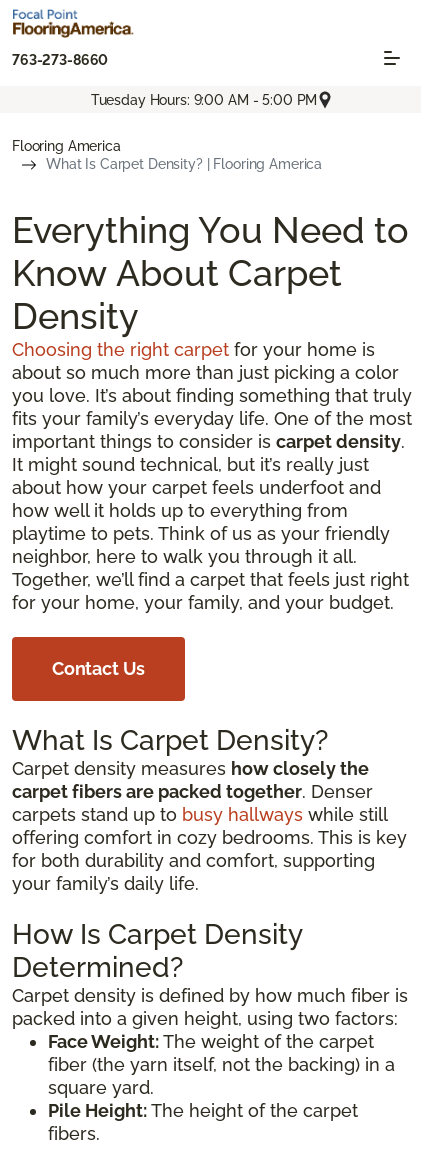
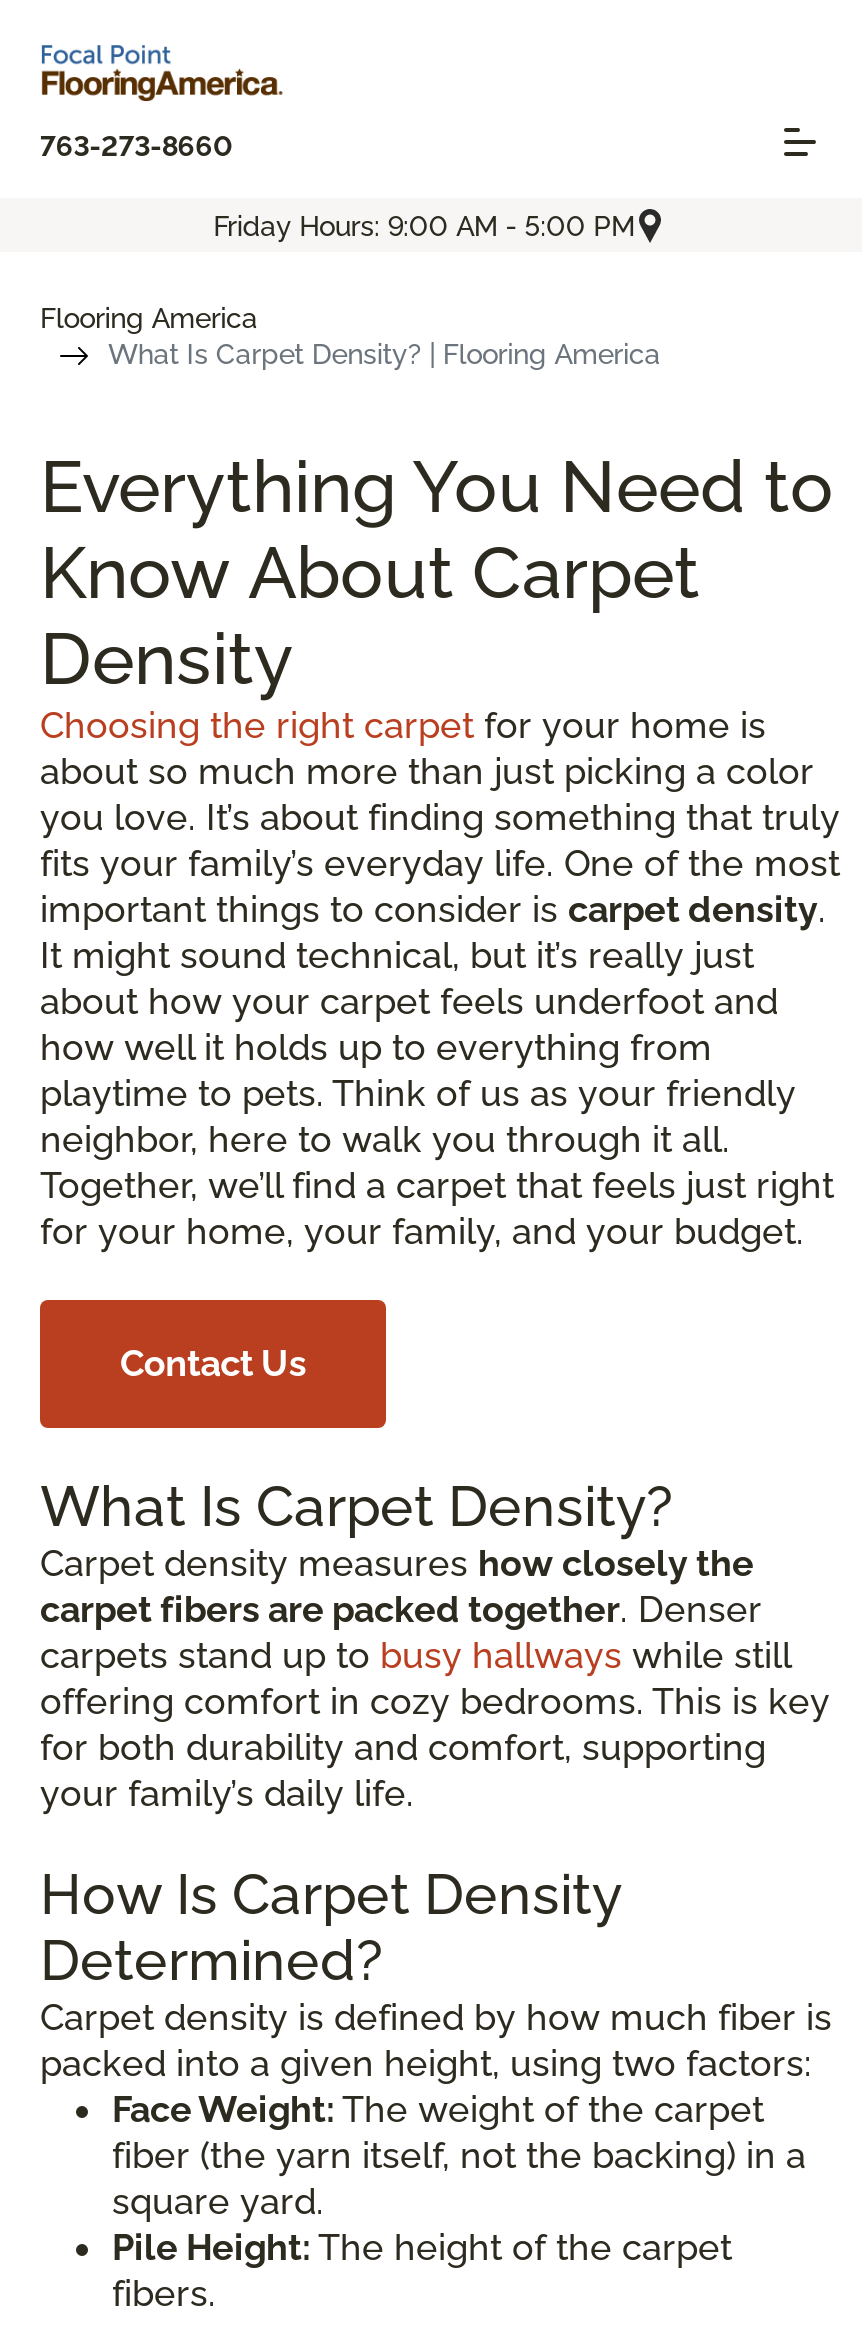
[91,92,317,108] Tuesday Hours: 9:00 AM - 5:00 PM -> [213,209,635,241] Friday Hours: 9:00 AM - 5:00 PM

